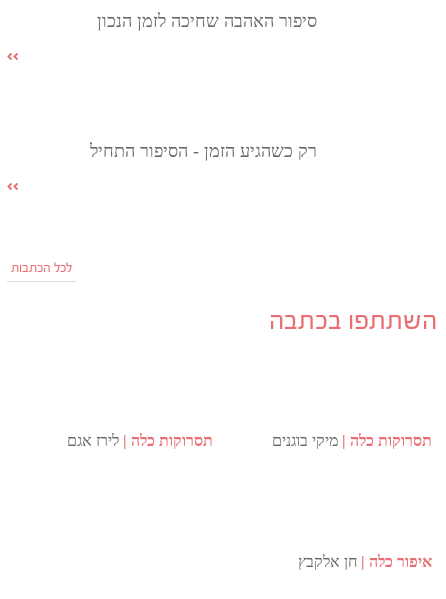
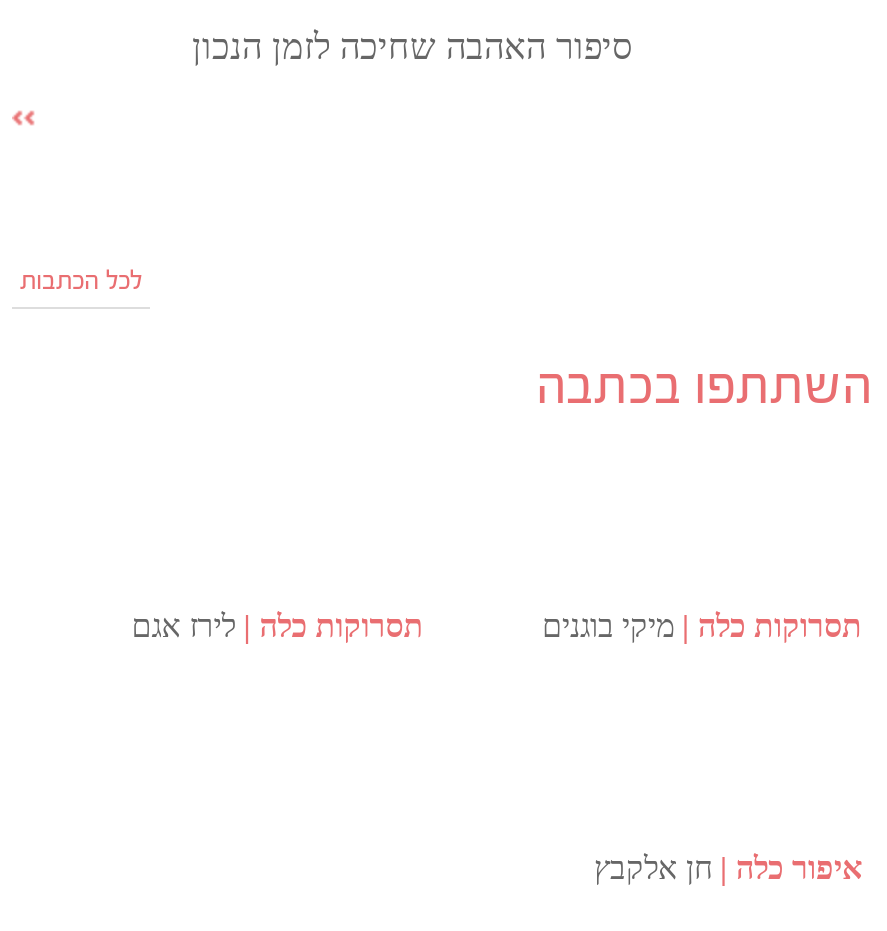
[90,141,317,161] רק כשהגיע הזמן - הסיפור התחיל -> none

